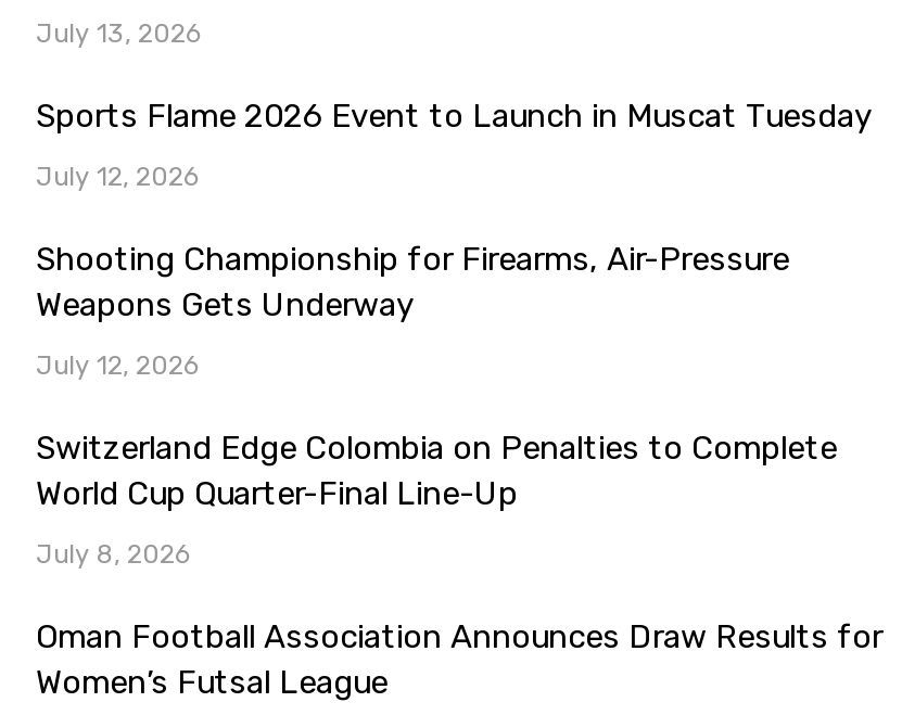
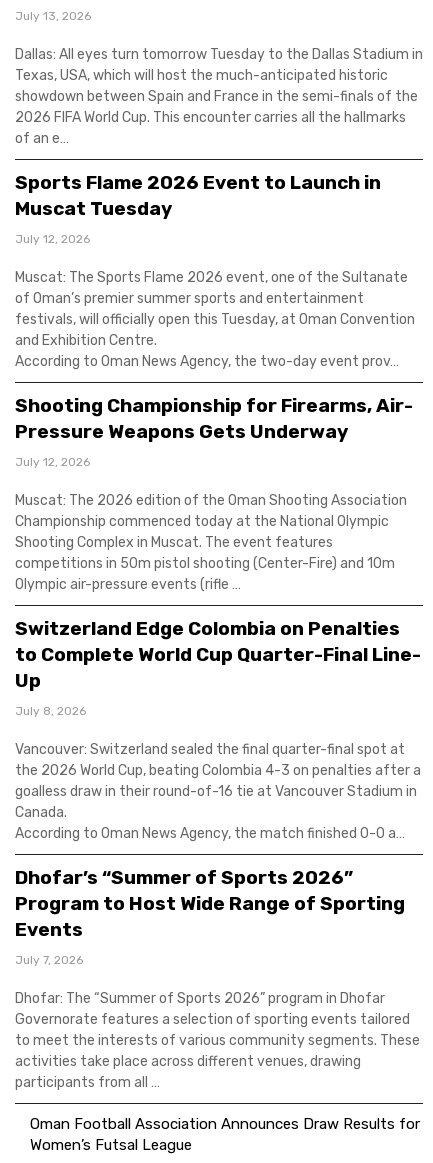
[36,97,872,136] Sports Flame 2026 Event to Launch in Muscat Tuesday -> [15,46,423,220] Dallas: All eyes turn tomorrow Tuesday to the Dallas Stadium in | Texas, USA, which will host the much-anticipated historic | showdown between Spain and France in the semi-finals of the | 2026 FIFA World Cup. This encounter carries all the hallmarks | of an e… | Sports Flame 2026 Event to Launch in | Muscat Tuesday
[36,240,789,324] Shooting Championship for Firearms, Air-Pressure | Weapons Gets Underway -> [15,269,415,443] Muscat: The Sports Flame 2026 event, one of the Sultanate | of Oman’s premier summer sports and entertainment | festivals, will officially open this Tuesday, at Oman Convention | and Exhibition Centre. | According to Oman News Agency, the two-day event prov… | Shooting Championship for Firearms, Air- | Pressure Weapons Gets Underway
[36,429,837,513] Switzerland Edge Colombia on Penalties to Complete | World Cup Quarter-Final Line-Up -> [15,492,421,692] Muscat: The 2026 edition of the Oman Shooting Association | Championship commenced today at the National Olympic | Shooting Complex in Muscat. The event features | competitions in 50m pistol shooting (Center-Fire) and 10m | Olympic air-pressure events (rifle … | Switzerland Edge Colombia on Penalties | to Complete World Cup Quarter-Final Line- | Up
none -> [15,741,421,1091] Vancouver: Switzerland sealed the final quarter-final spot at | the 2026 World Cup, beating Colombia 4-3 on penalties after a | goalless draw in their round-of-16 tie at Vancouver Stadium in | Canada. | According to Oman News Agency, the match finished 0-0 a… | Dhofar’s “Summer of Sports 2026” | Program to Host Wide Range of Sporting | Events | July 7, 2026 | Dhofar: The “Summer of Sports 2026” program in Dhofar | Governorate features a selection of sporting events tailored | to meet the interests of various community segments. These | activities take place across different venues, drawing | participants from all …

